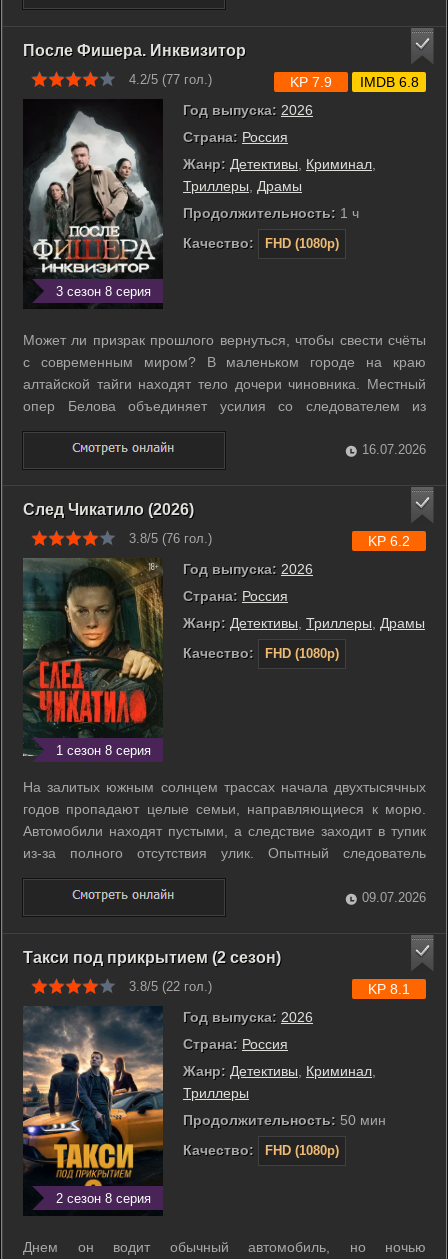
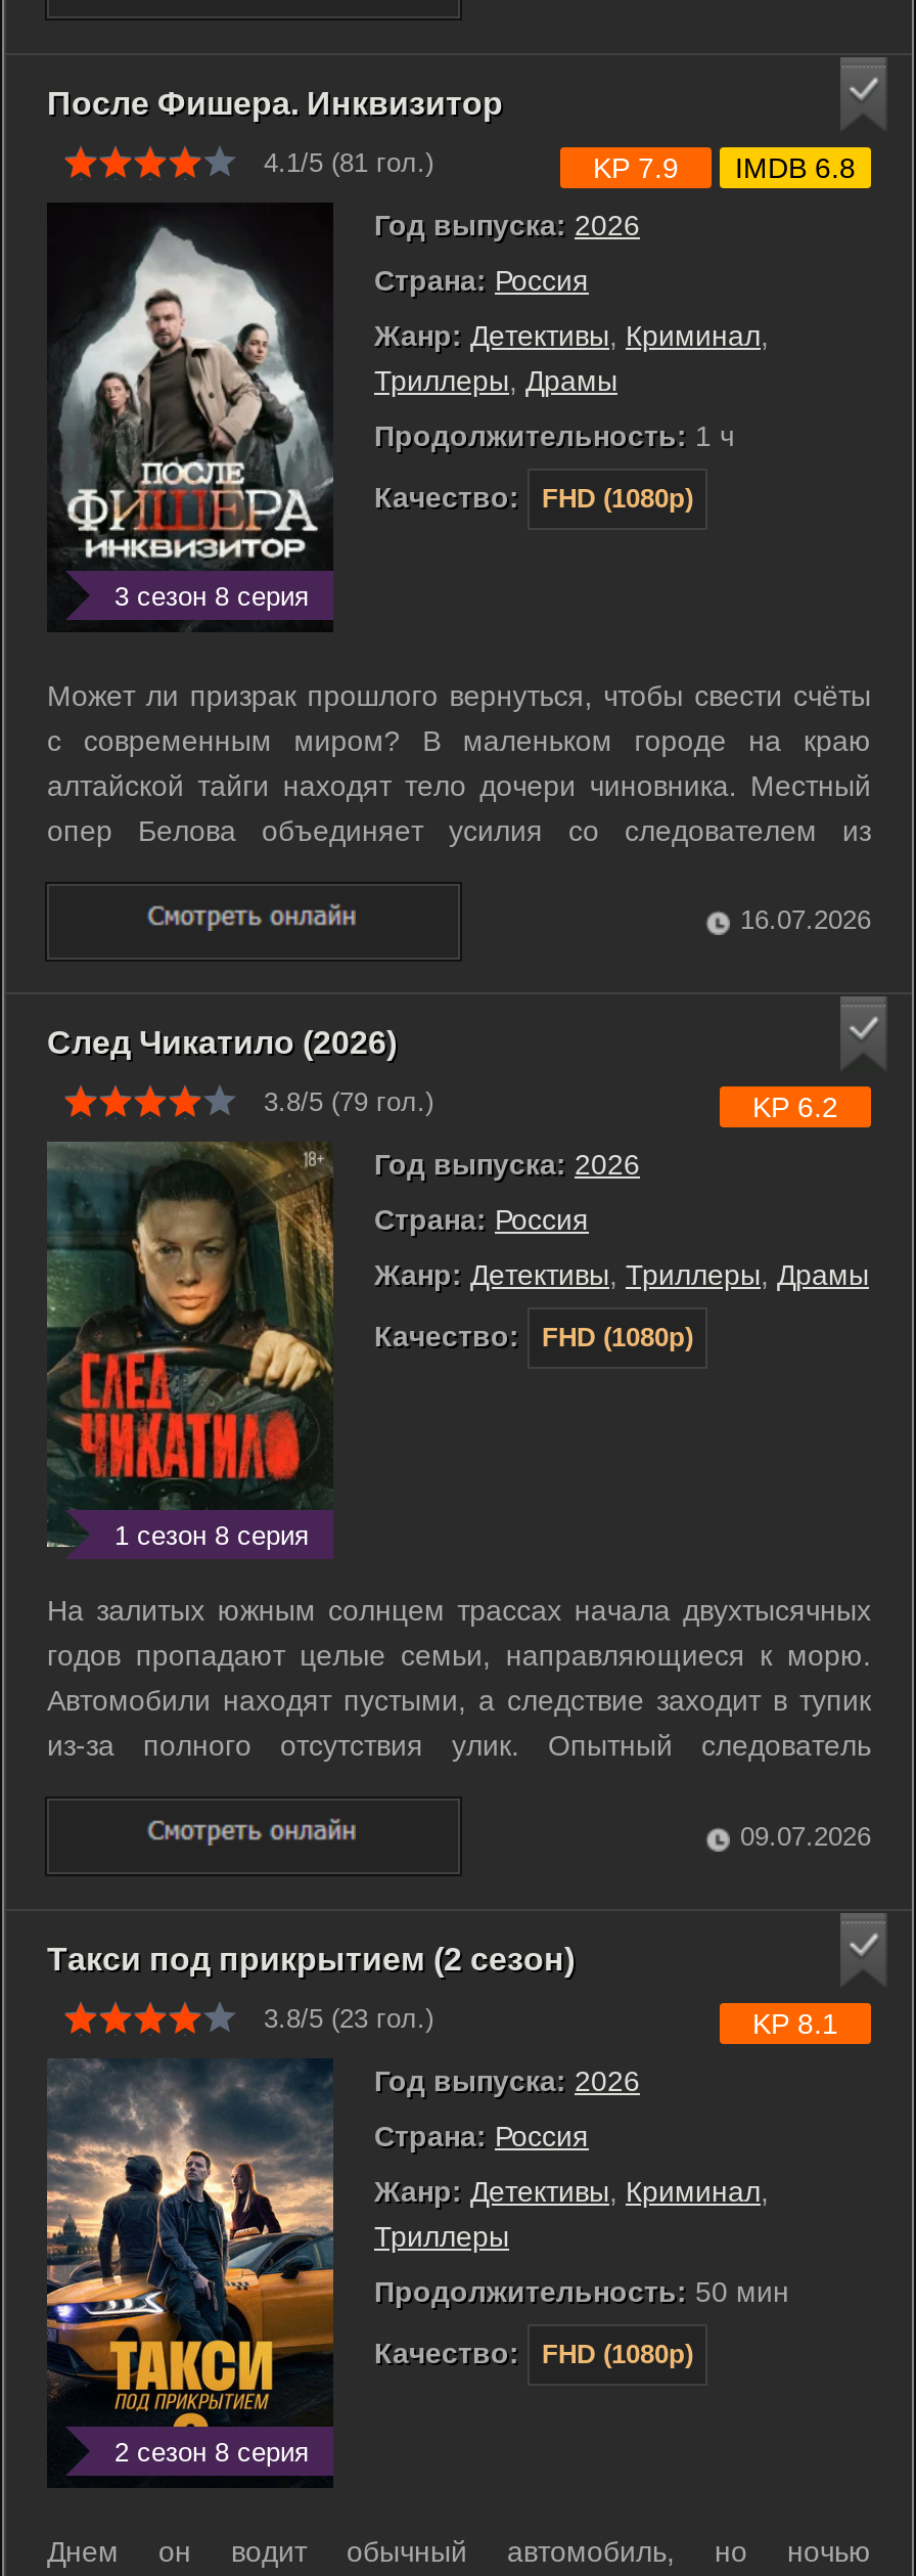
[129,71,212,86] 4.2/5 (77 гол.) -> [264,146,433,177] 4.1/5 (81 гол.)
[129,531,212,546] 3.8/5 (76 гол.) -> [264,1086,433,1117] 3.8/5 (79 гол.)
[129,979,212,994] 3.8/5 (22 гол.) -> [264,2002,433,2033] 3.8/5 (23 гол.)

